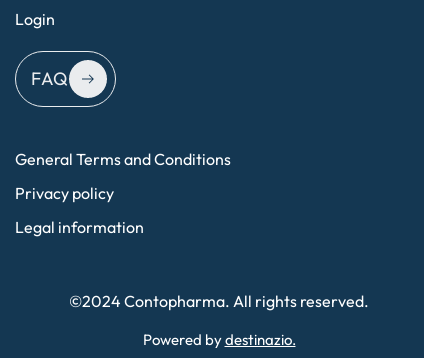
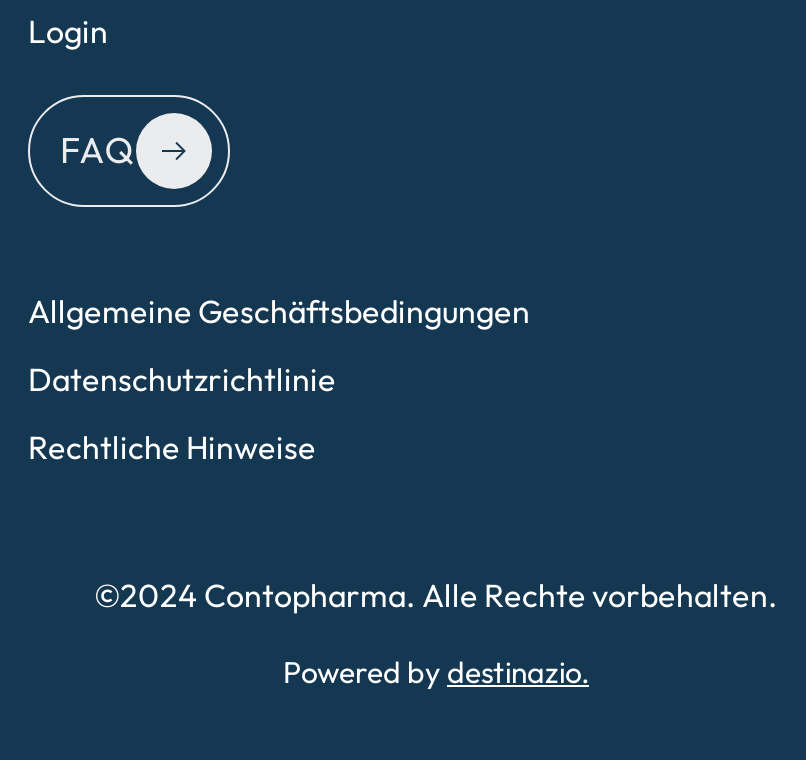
[15,149,231,169] General Terms and Conditions -> [28,290,530,330] Allgemeine Geschäftsbedingungen
[15,183,114,203] Privacy policy -> [28,358,336,398] Datenschutzrichtlinie
[15,217,144,237] Legal information -> [28,426,316,466] Rechtliche Hinweise
[69,291,369,311] ©2024 Contopharma. All rights reserved. -> [94,574,778,614] ©2024 Contopharma. Alle Rechte vorbehalten.

